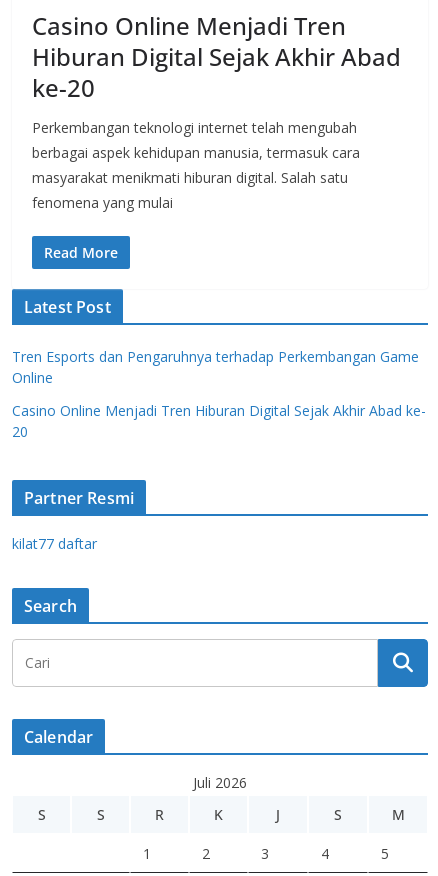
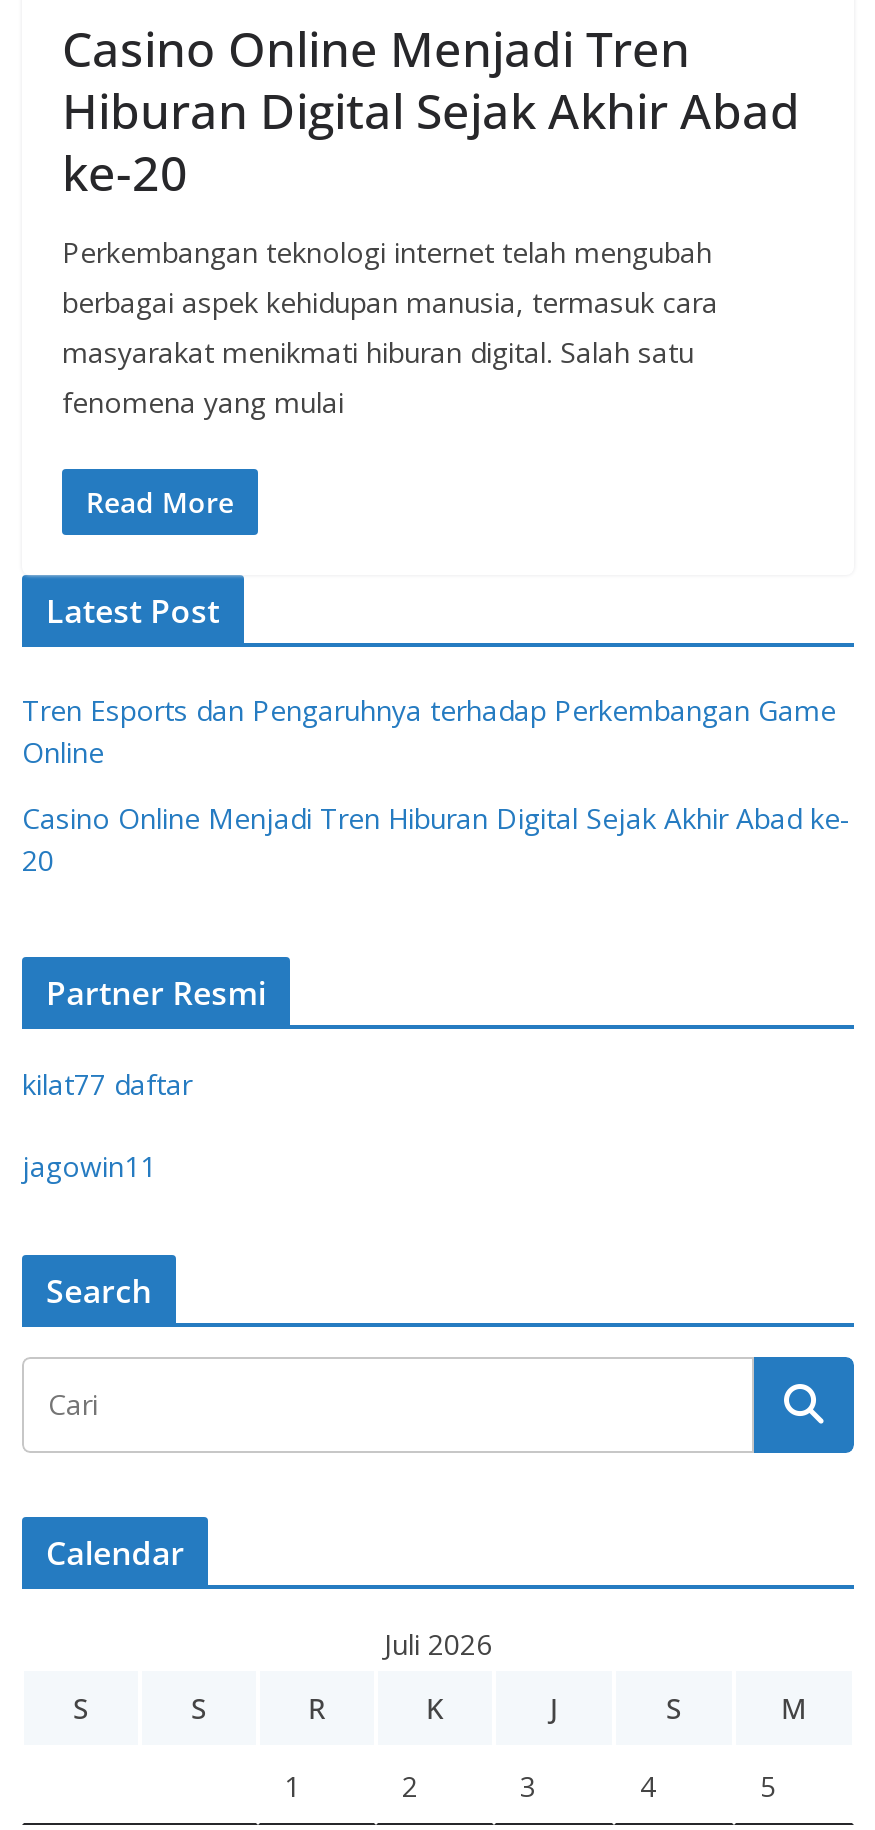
none -> [22,1147,156,1185] jagowin11

